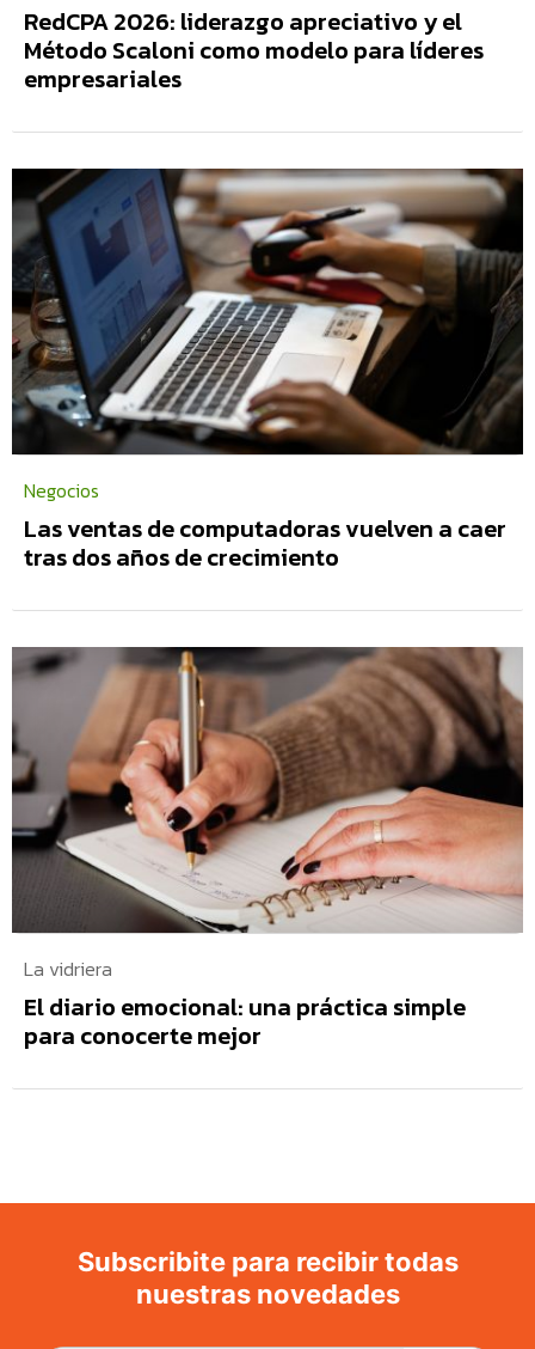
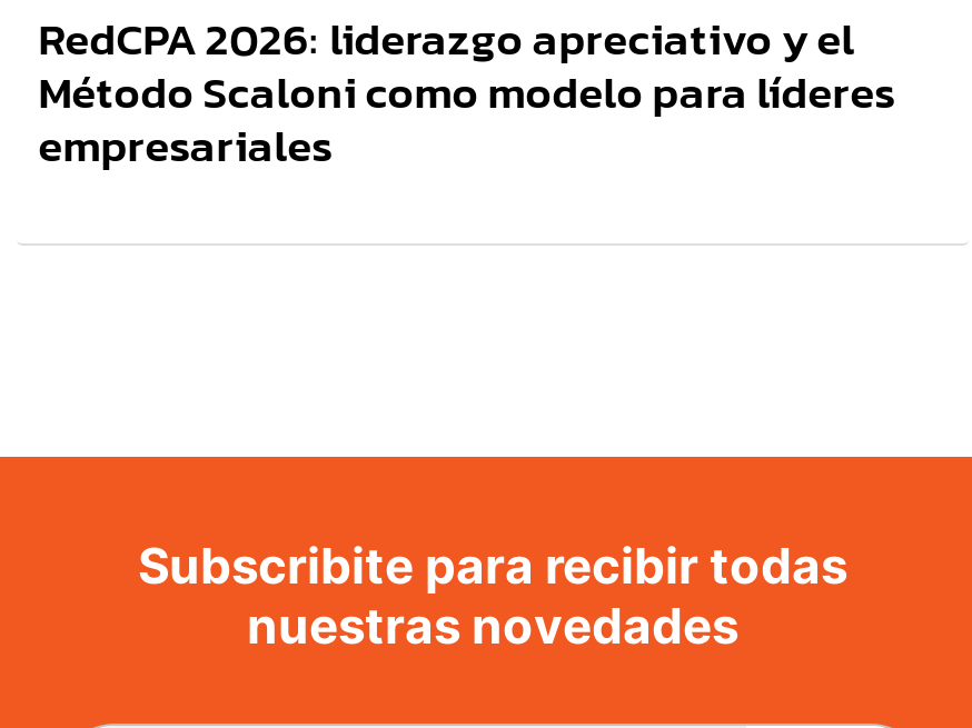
[11,167,524,575] [image] | Negocios | Las ventas de computadoras vuelven a caer | tras dos años de crecimiento -> none
[11,646,524,1054] [image] | La vidriera | El diario emocional: una práctica simple | para conocerte mejor -> none

